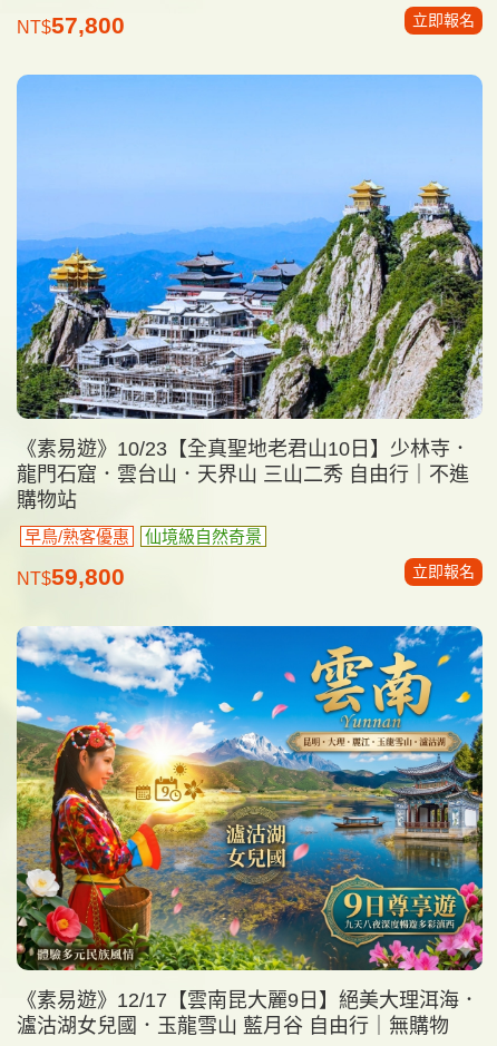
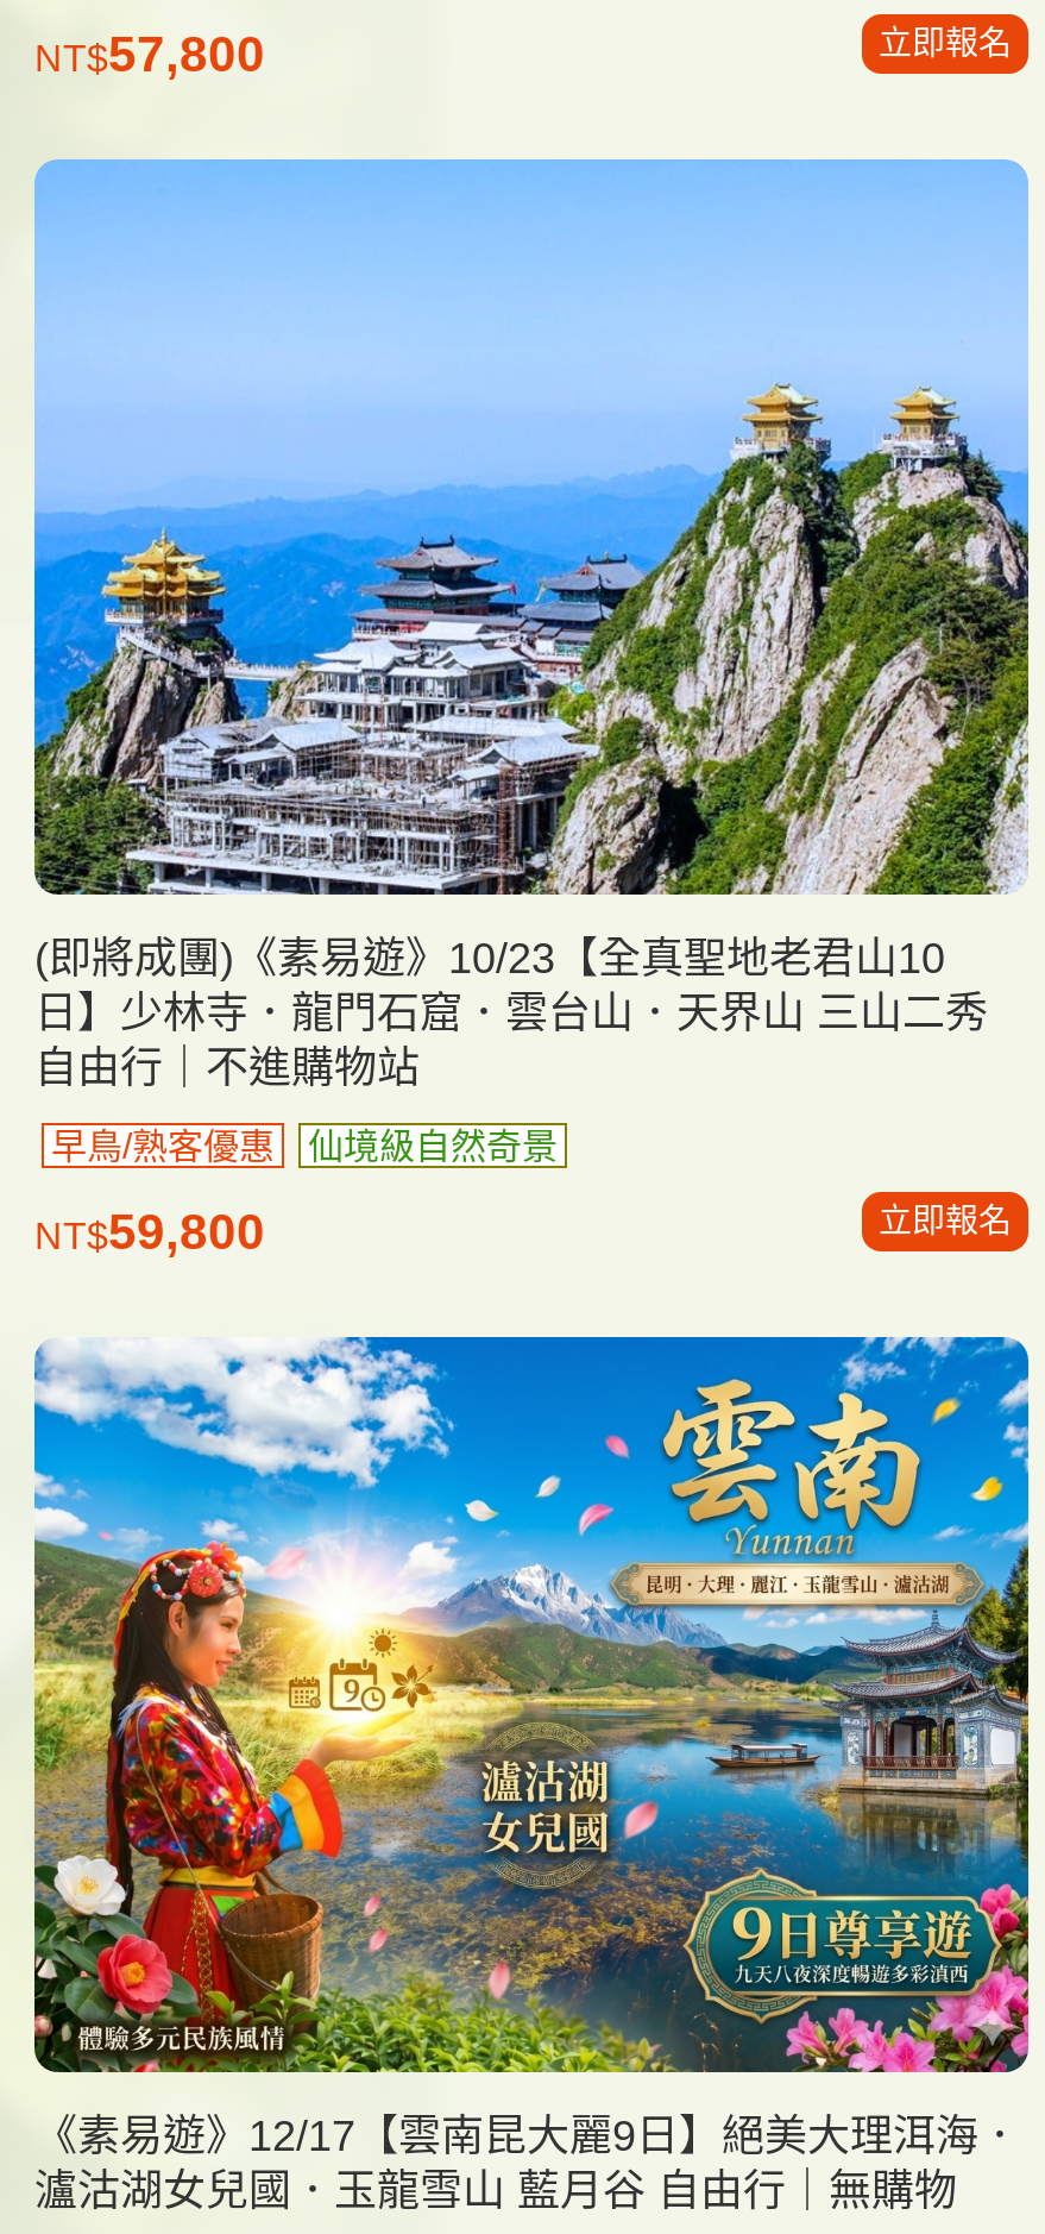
[17,438,470,512] 《素易遊》10/23【全真聖地老君山10日】少林寺． | 龍門石窟．雲台山．天界山 三山二秀 自由行｜不進 | 購物站 -> [34,936,988,1093] (即將成團)《素易遊》10/23【全真聖地老君山10 | 日】少林寺．龍門石窟．雲台山．天界山 三山二秀 | 自由行｜不進購物站

